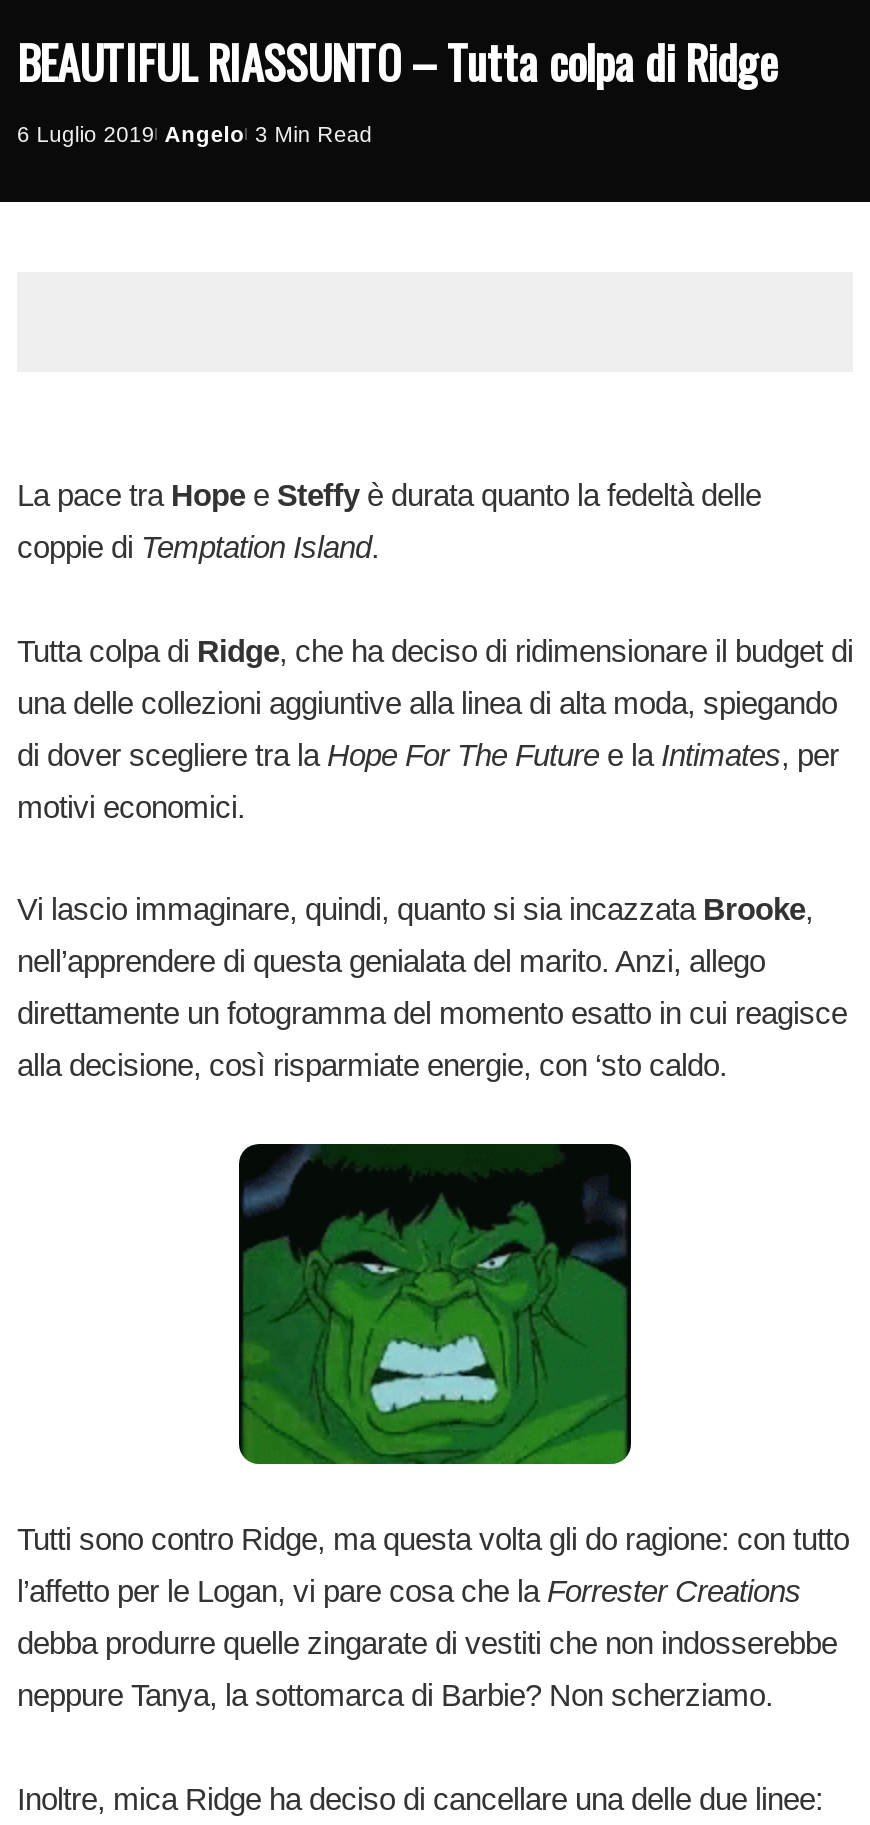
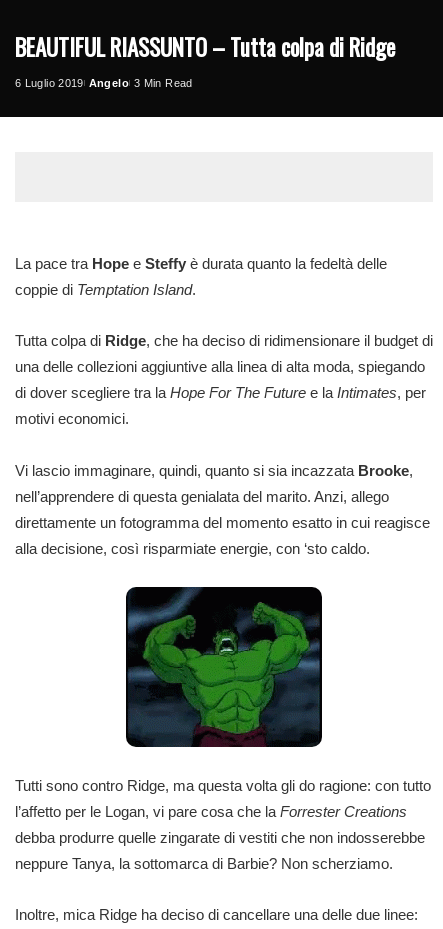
[241,1141,629,1467] [image] -> [127,586,321,748] [image]

